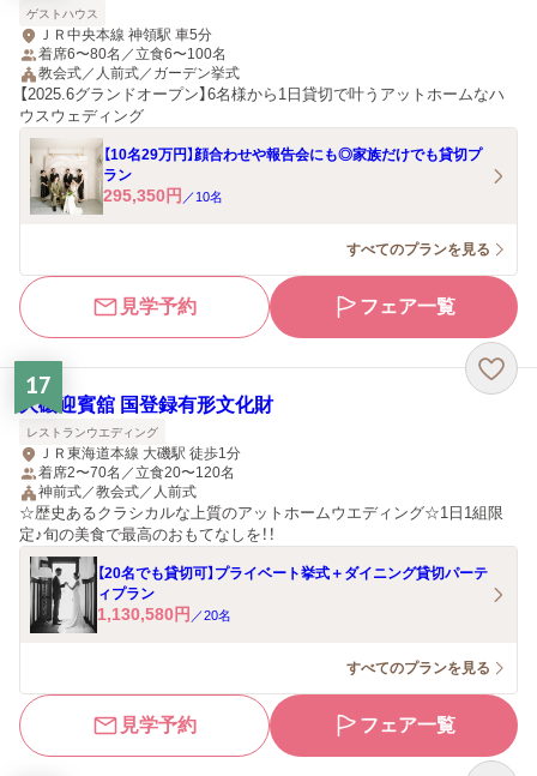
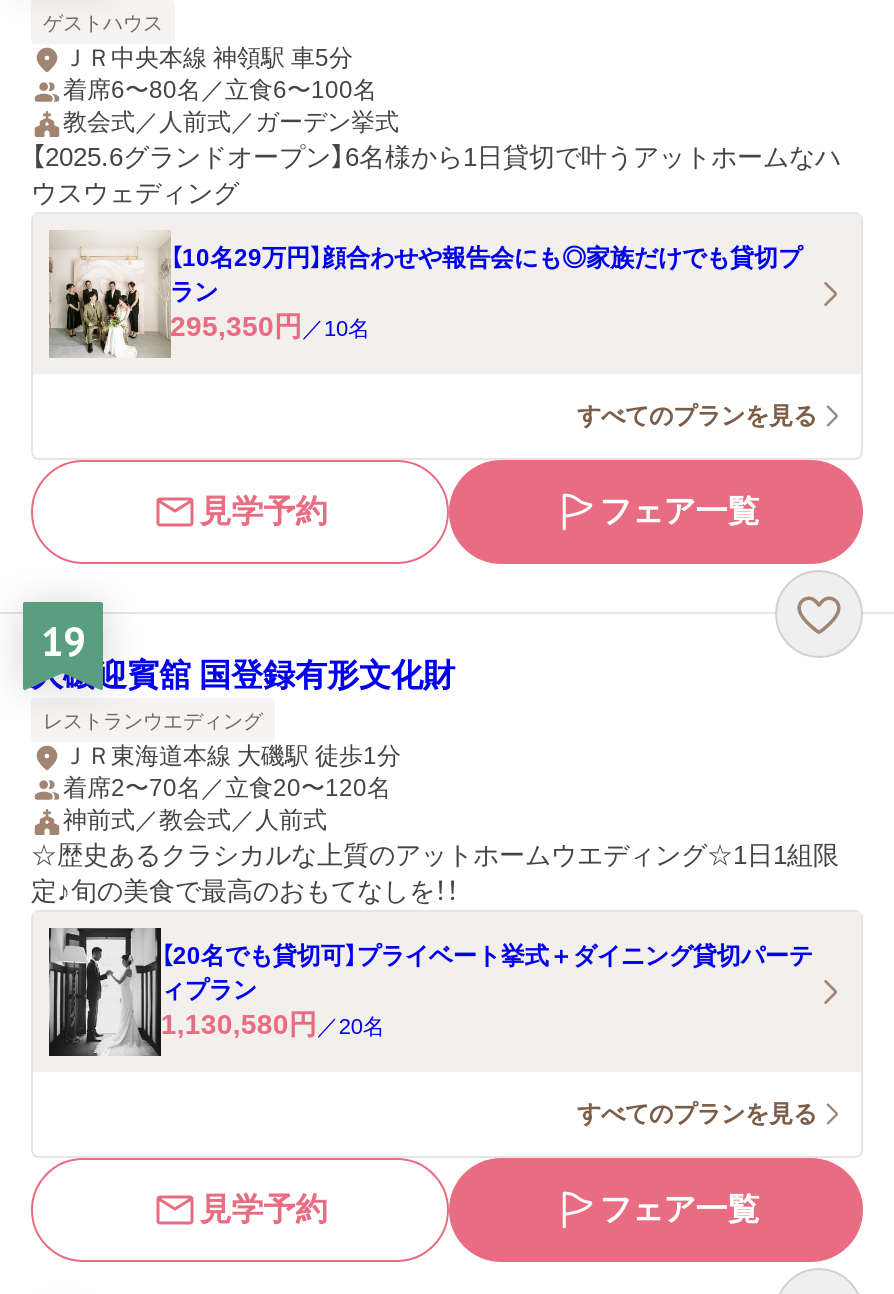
[25,369,52,401] 17 -> [41,616,85,668] 19

